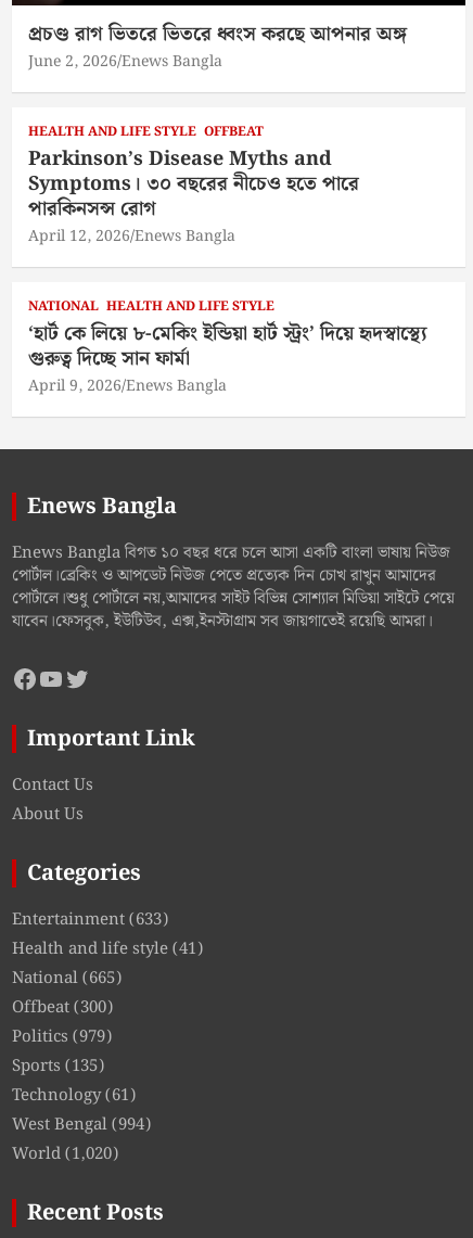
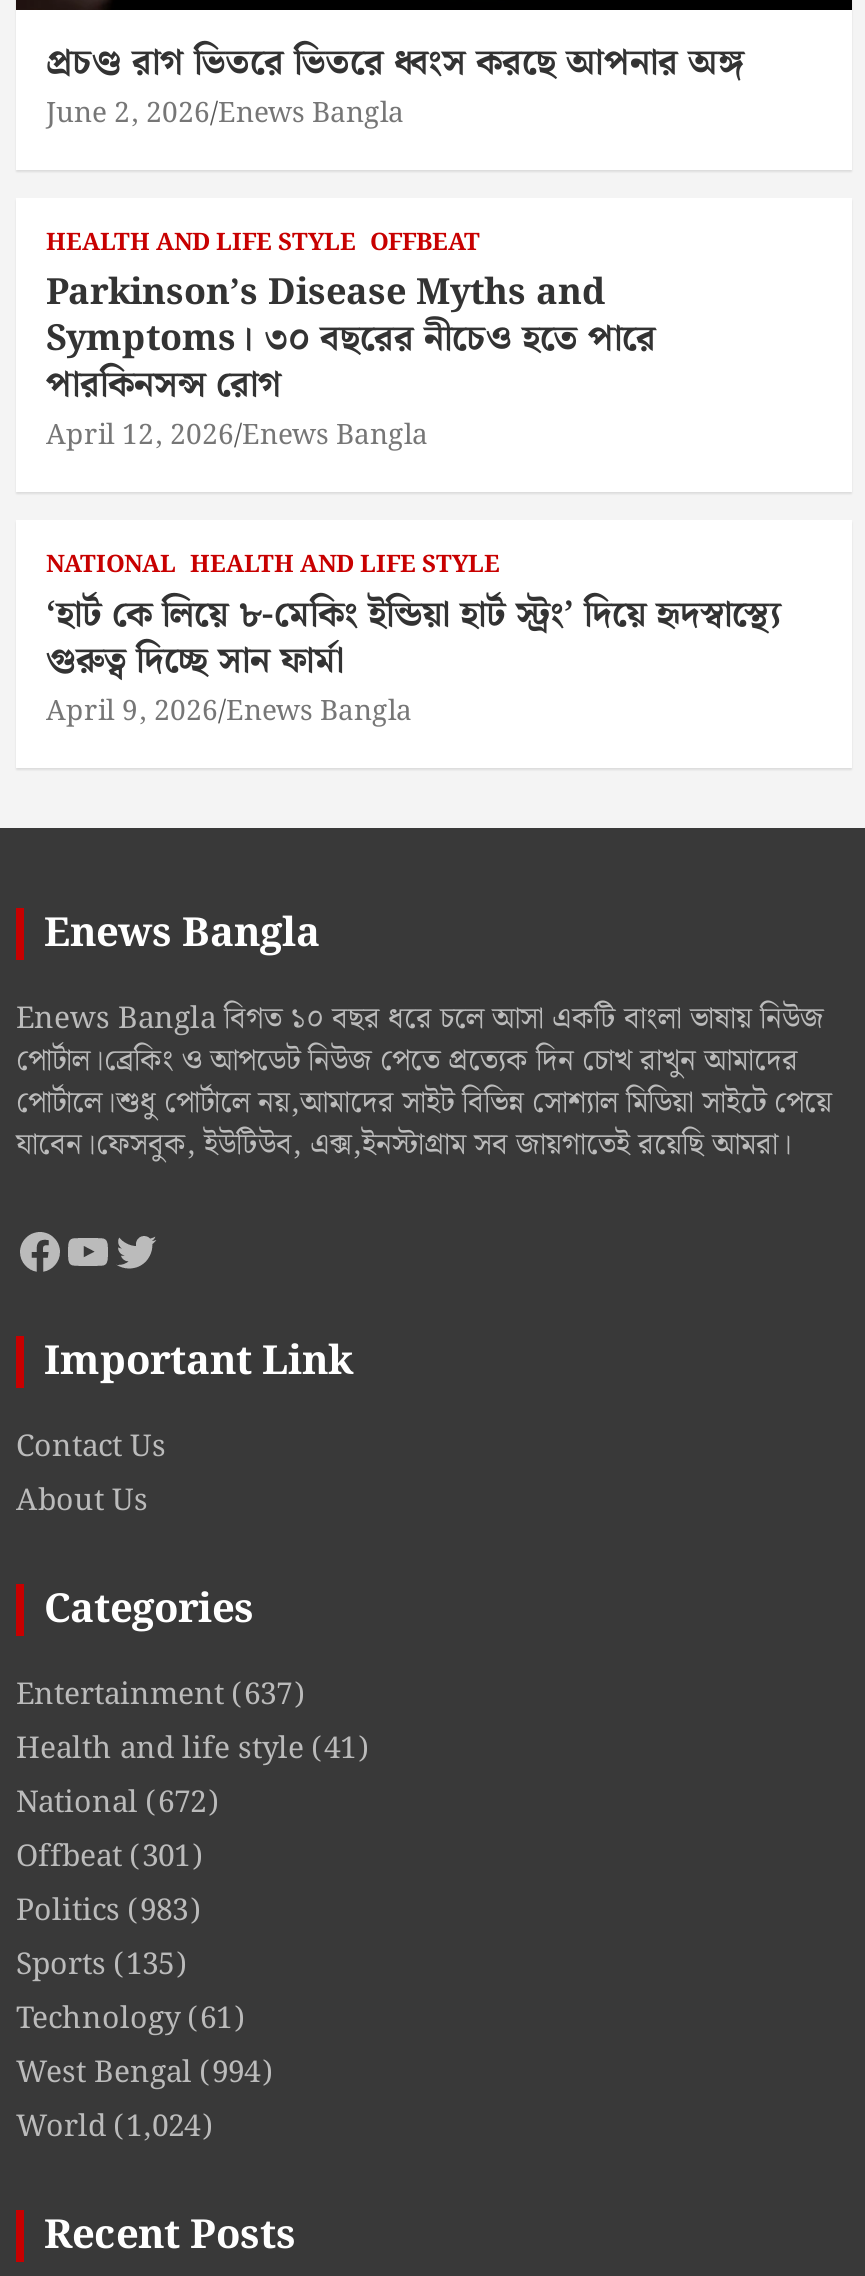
[12,907,168,933] Entertainment (633) -> [16,1671,304,1719] Entertainment (637)
[12,965,122,991] National (665) -> [16,1779,218,1827] National (672)
[12,995,113,1021] Offbeat (300) -> [16,1833,202,1881] Offbeat (301)
[12,1024,112,1050] Politics (979) -> [16,1887,200,1935] Politics (983)
[12,1141,118,1167] World (1,020) -> [16,2103,212,2151] World (1,024)

